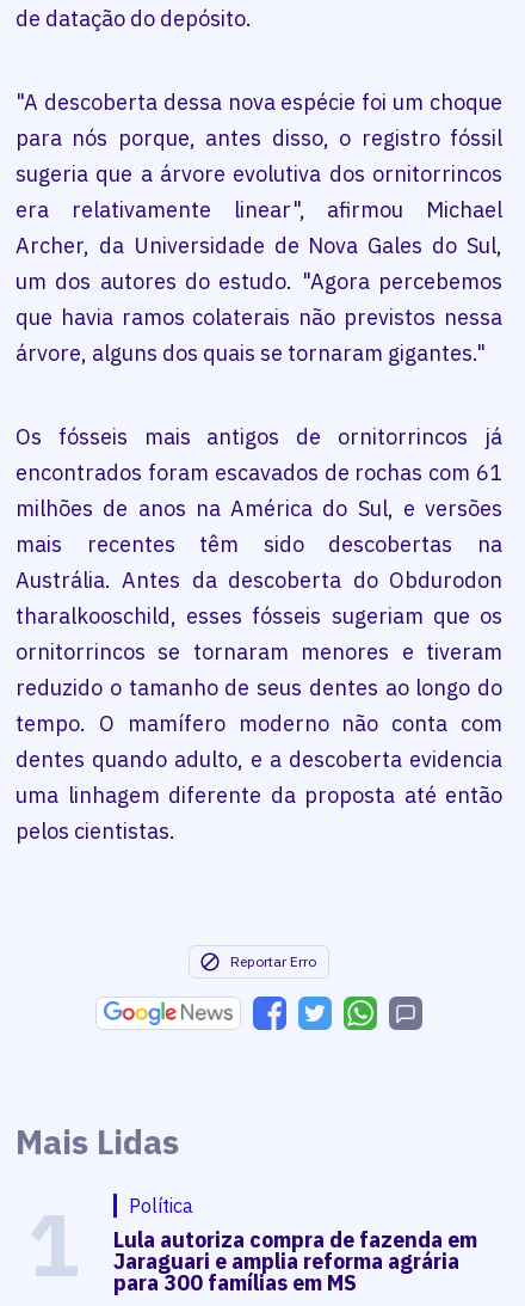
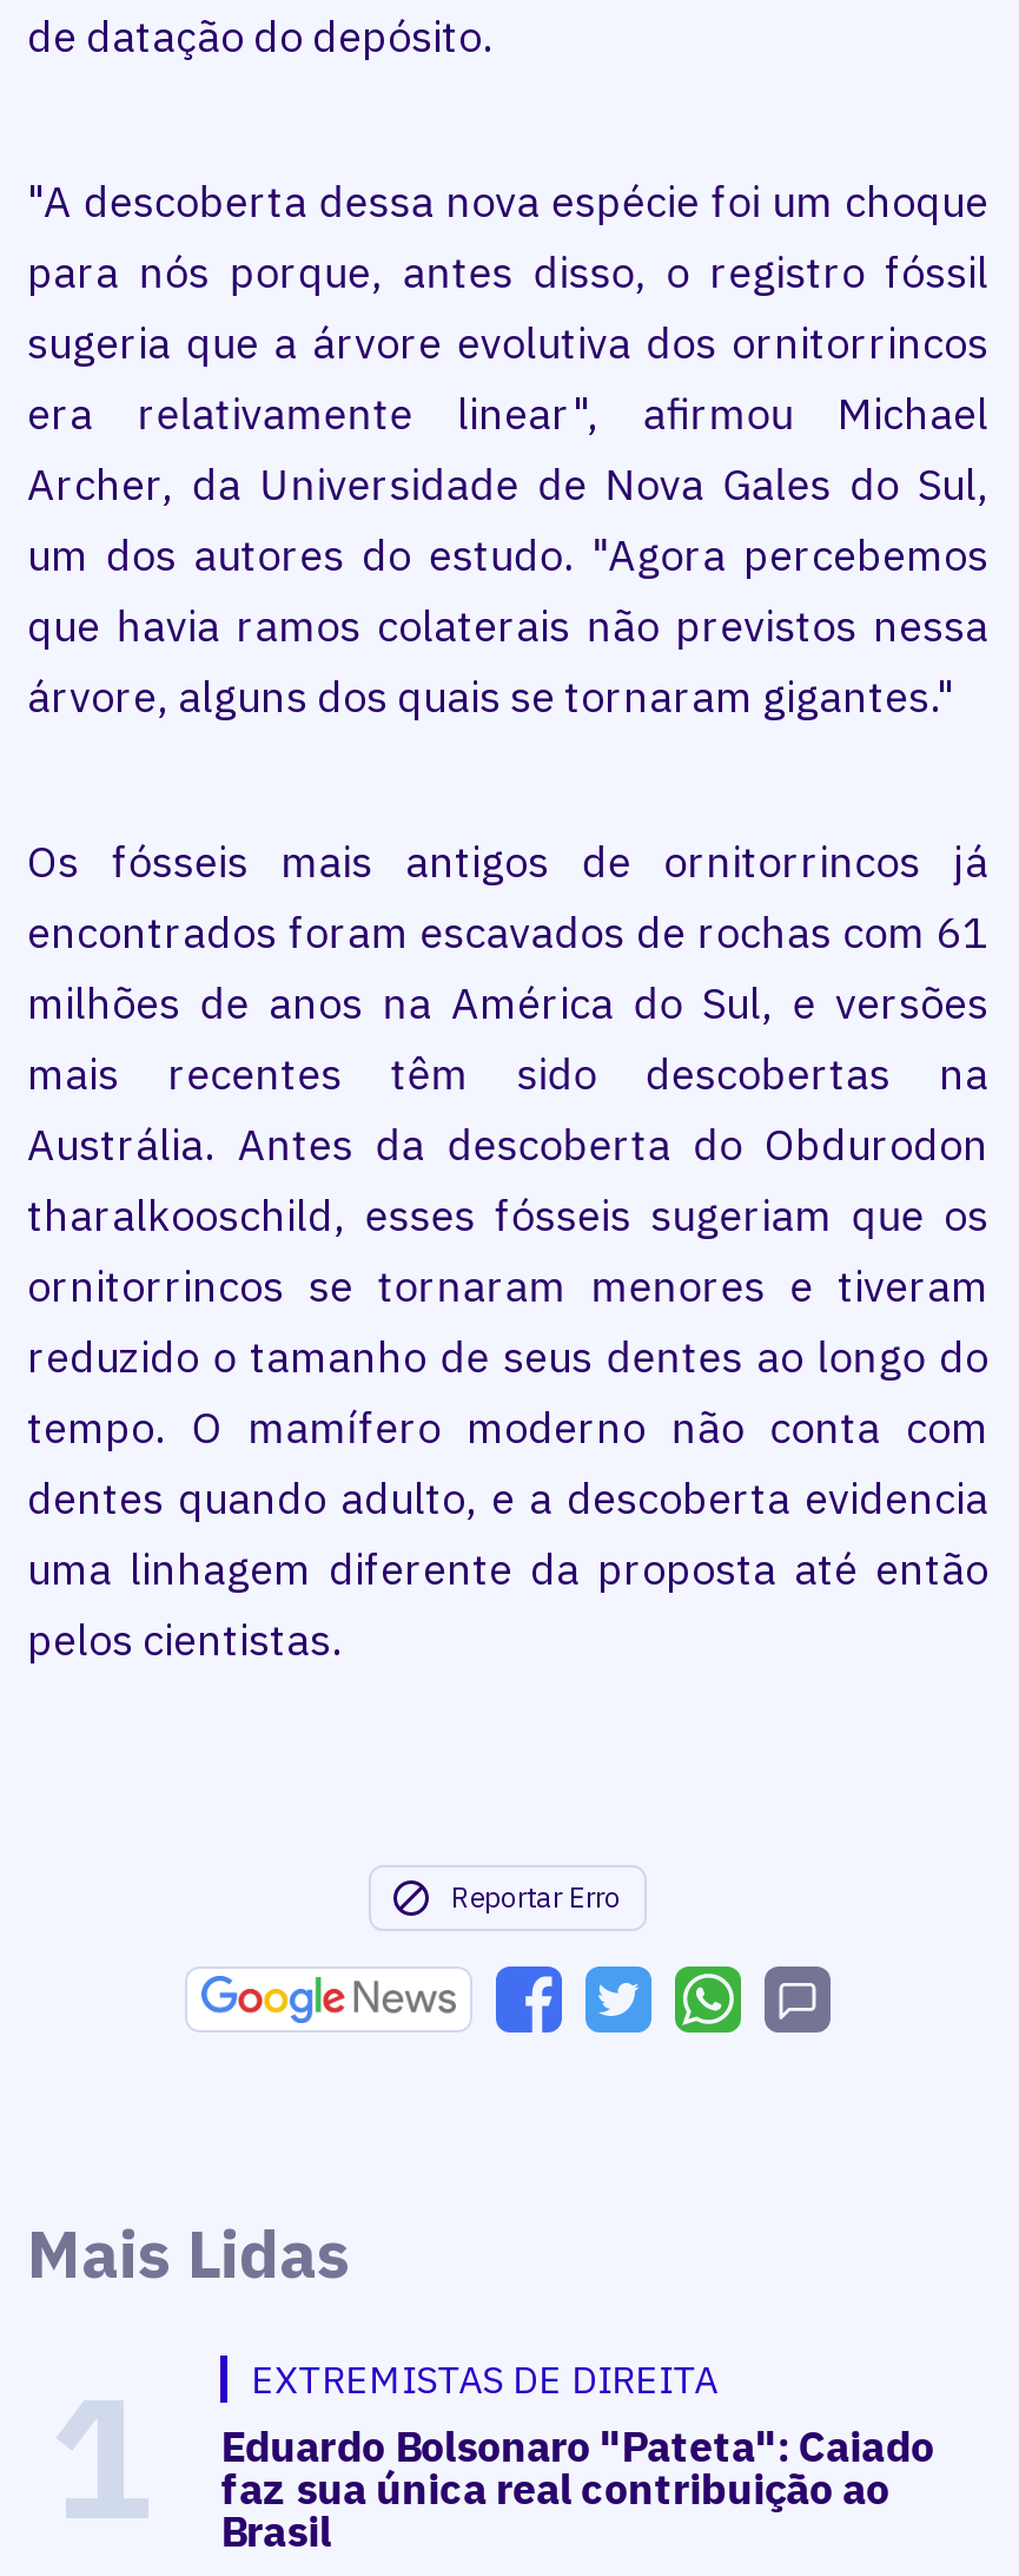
[113,1194,477,1296] Política | Lula autoriza compra de fazenda em | Jaraguari e amplia reforma agrária | para 300 famílias em MS -> [221,2356,934,2558] EXTREMISTAS DE DIREITA | Eduardo Bolsonaro "Pateta": Caiado | faz sua única real contribuição ao | Brasil

